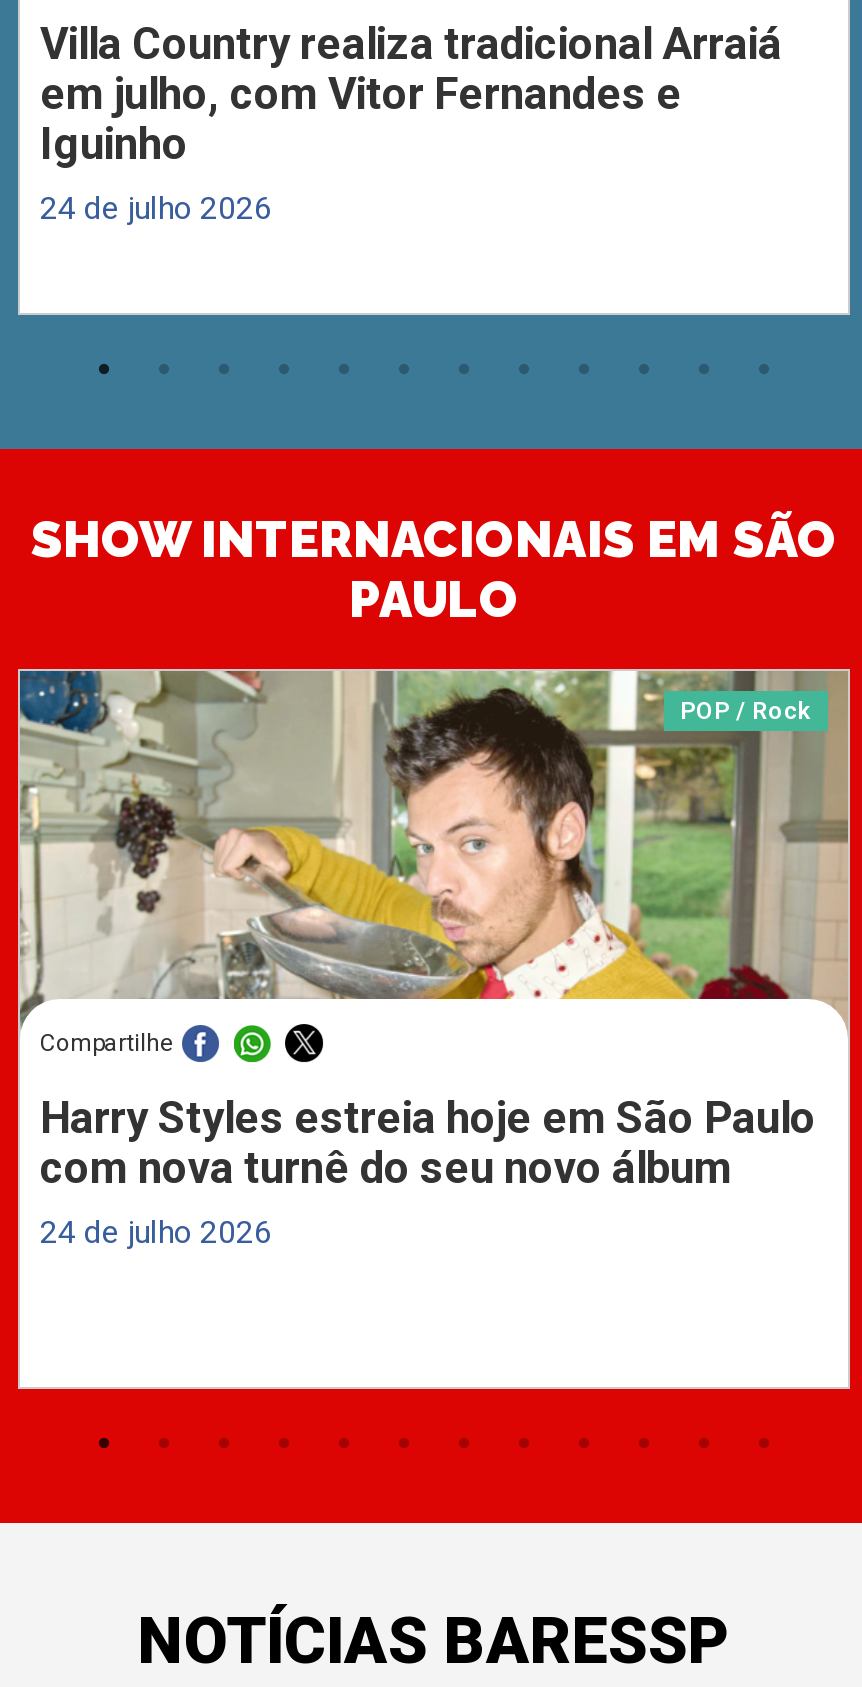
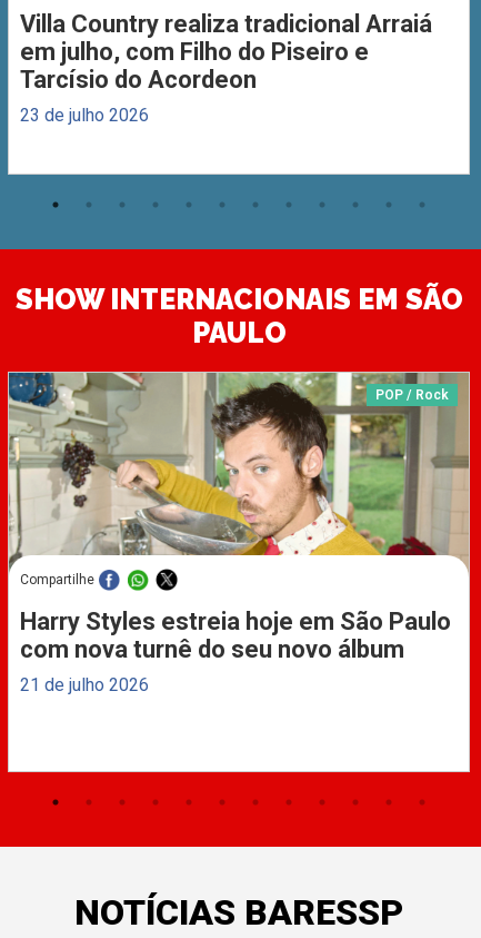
[40,68,682,226] em julho, com Vitor Fernandes e | Iguinho | 24 de julho 2026 -> [20,37,369,125] em julho, com Filho do Piseiro e | Tarcísio do Acordeon | 23 de julho 2026
[40,1214,272,1252] 24 de julho 2026 -> [20,675,149,696] 21 de julho 2026

